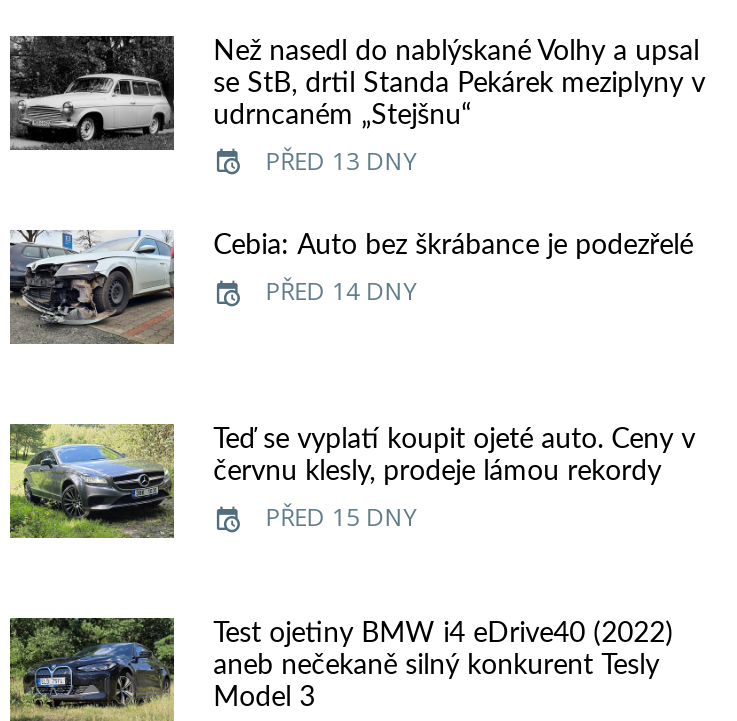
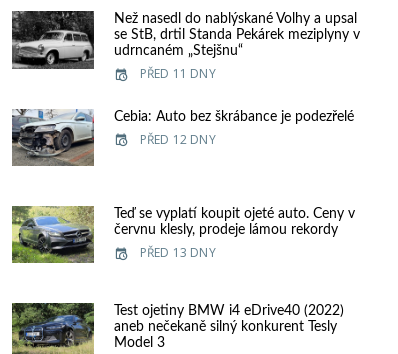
[266,143,417,177] PŘED 13 DNY -> [140,65,216,82] PŘED 11 DNY
[266,274,417,308] PŘED 14 DNY -> [140,130,216,147] PŘED 12 DNY
[266,501,417,535] PŘED 15 DNY -> [140,244,216,261] PŘED 13 DNY

